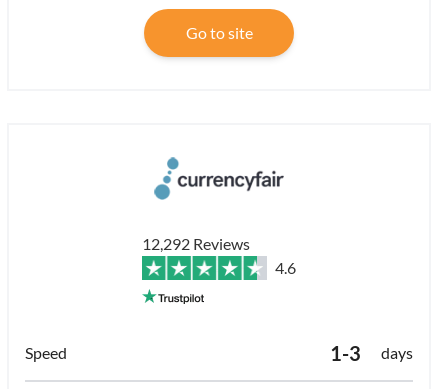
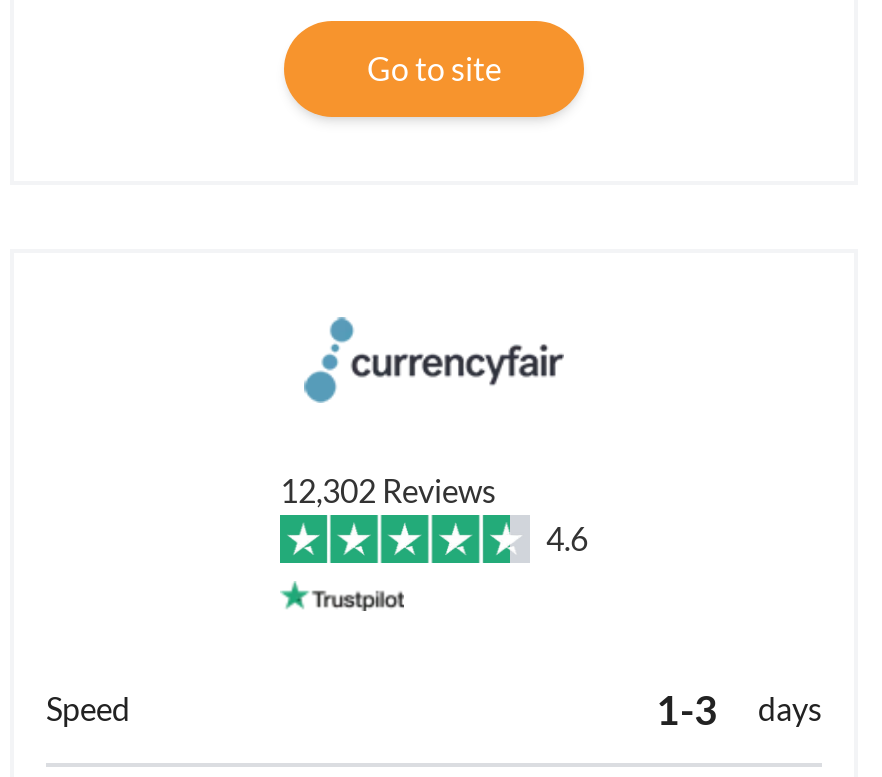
[142,234,250,253] 12,292 Reviews -> [280,472,496,510] 12,302 Reviews

